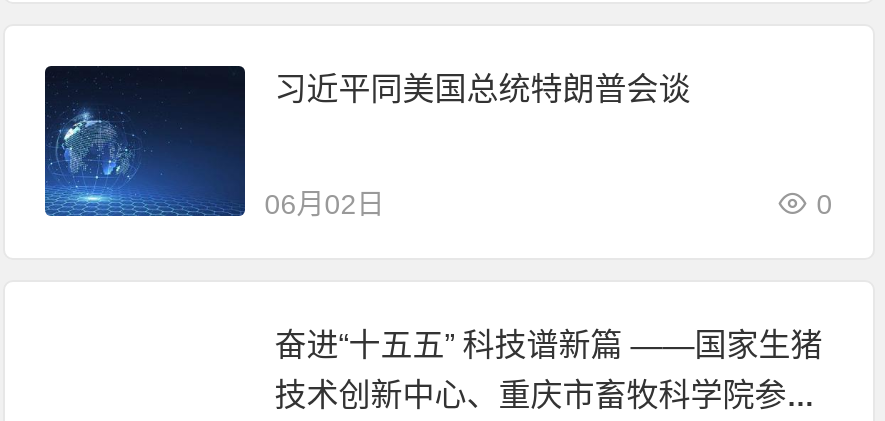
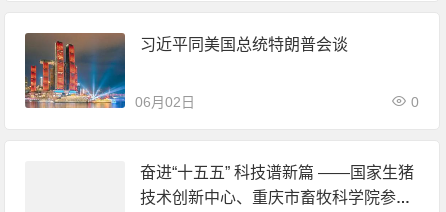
[43,64,247,218] [image] -> [24,32,126,109] [image]

